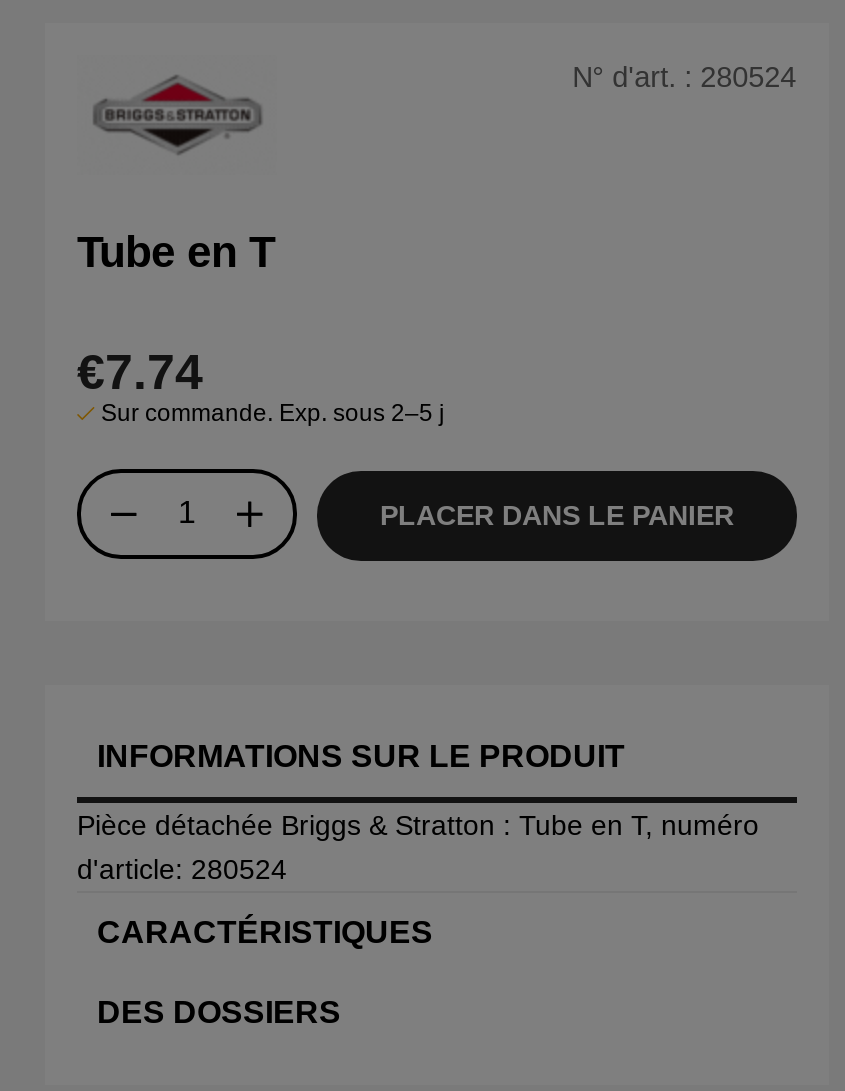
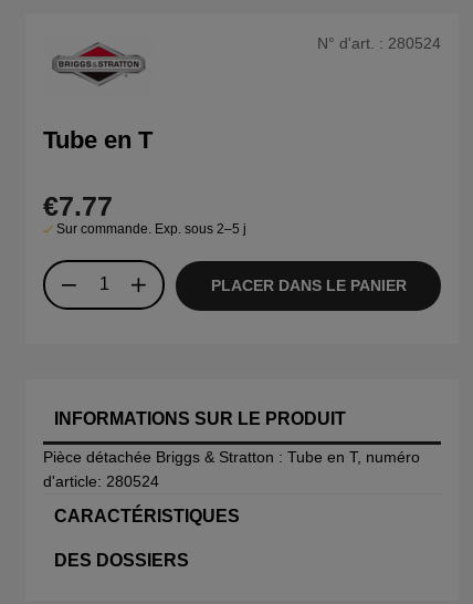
[77,343,203,399] €7.74 -> [43,190,113,221] €7.77

